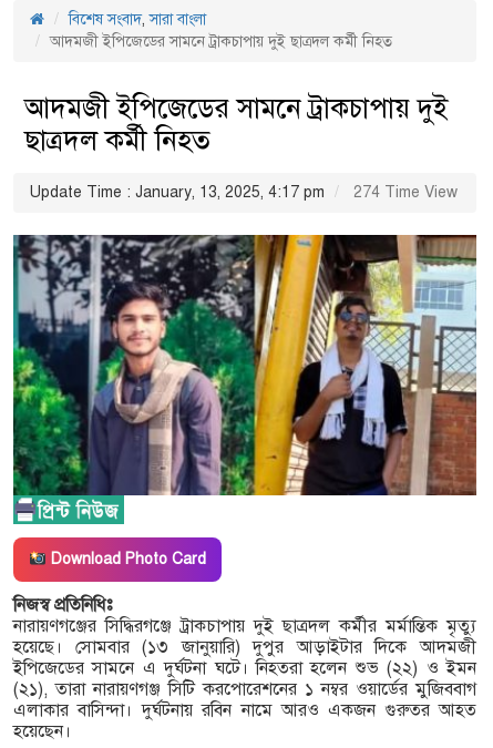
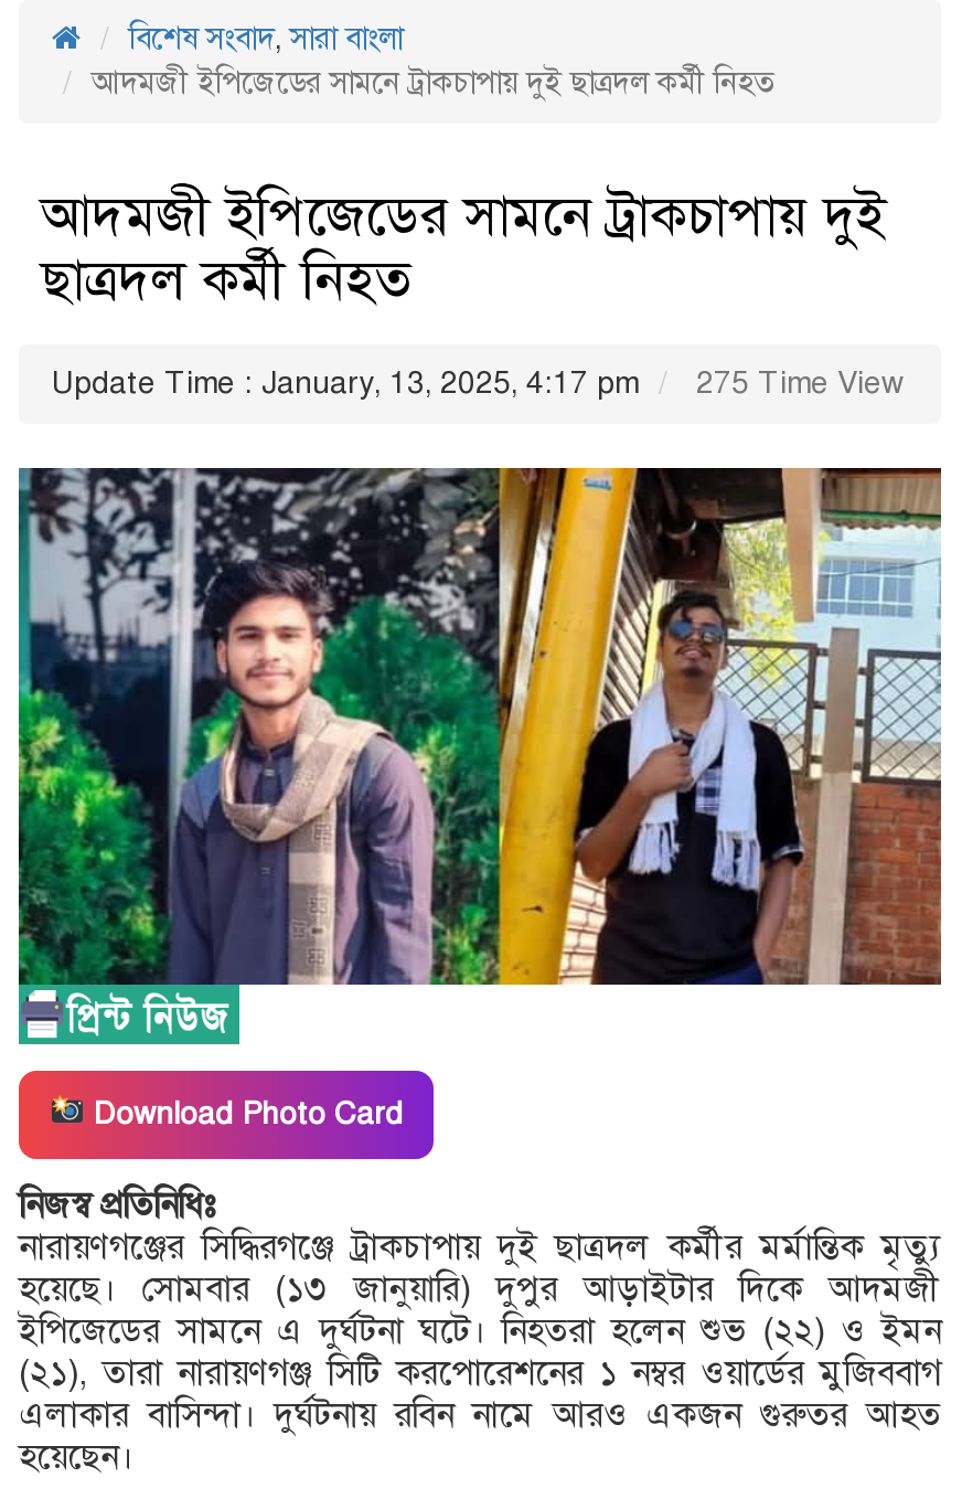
[30,183,458,202] Update Time : January, 13, 2025, 4:17 pm 274 Time View -> [52,364,904,402] Update Time : January, 13, 2025, 4:17 pm 275 Time View

